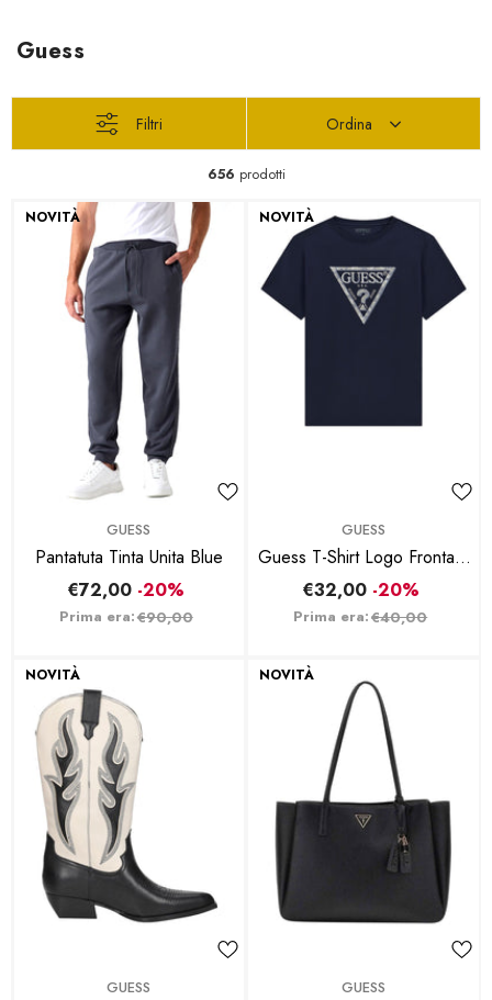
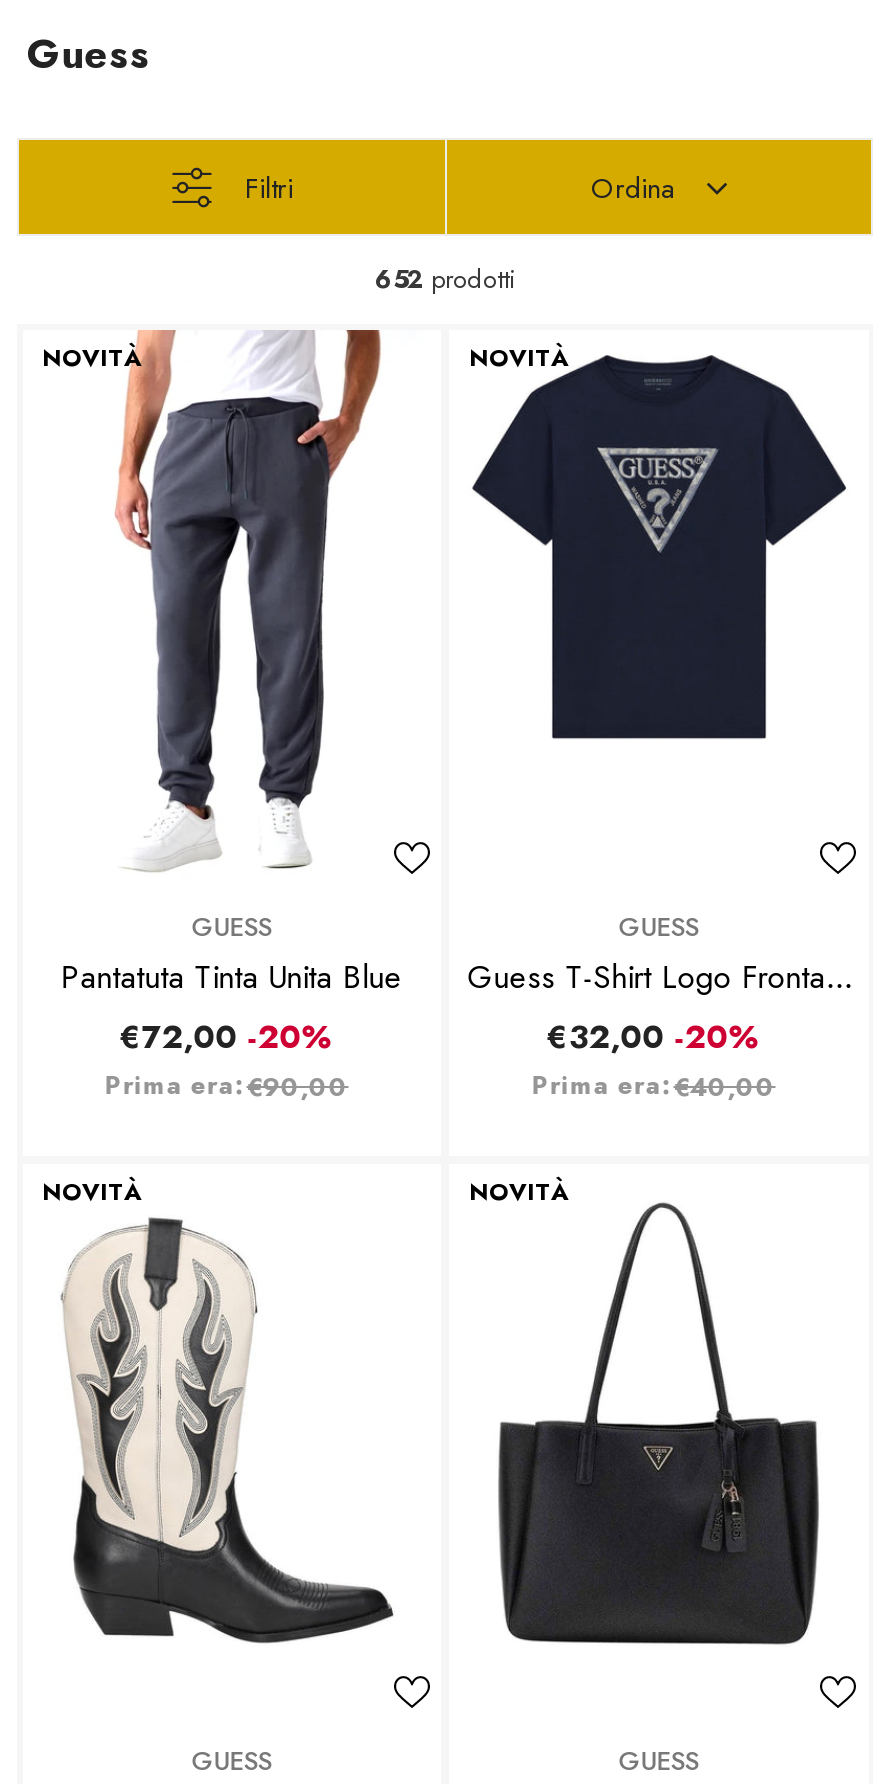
[207,165,285,184] 656 prodotti -> [375,262,515,298] 652 prodotti

